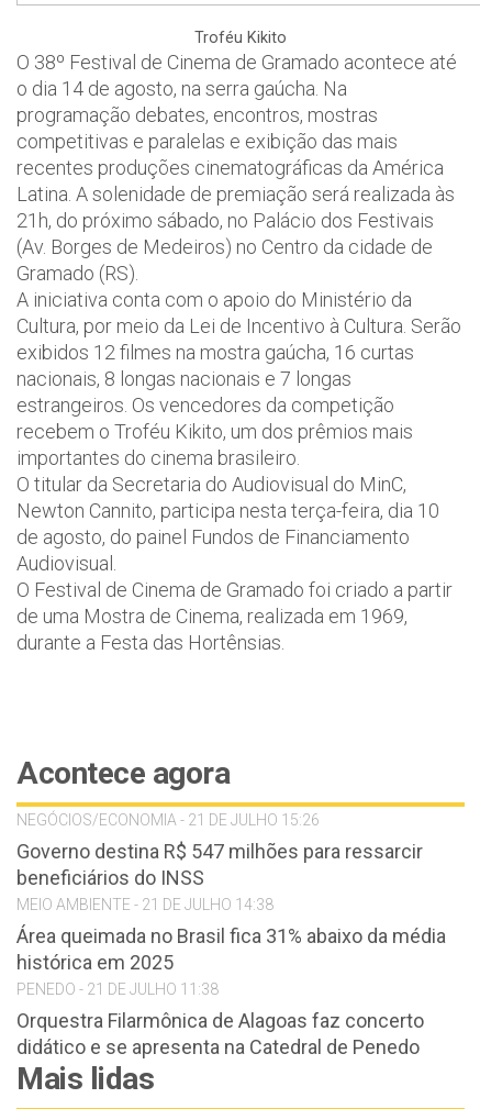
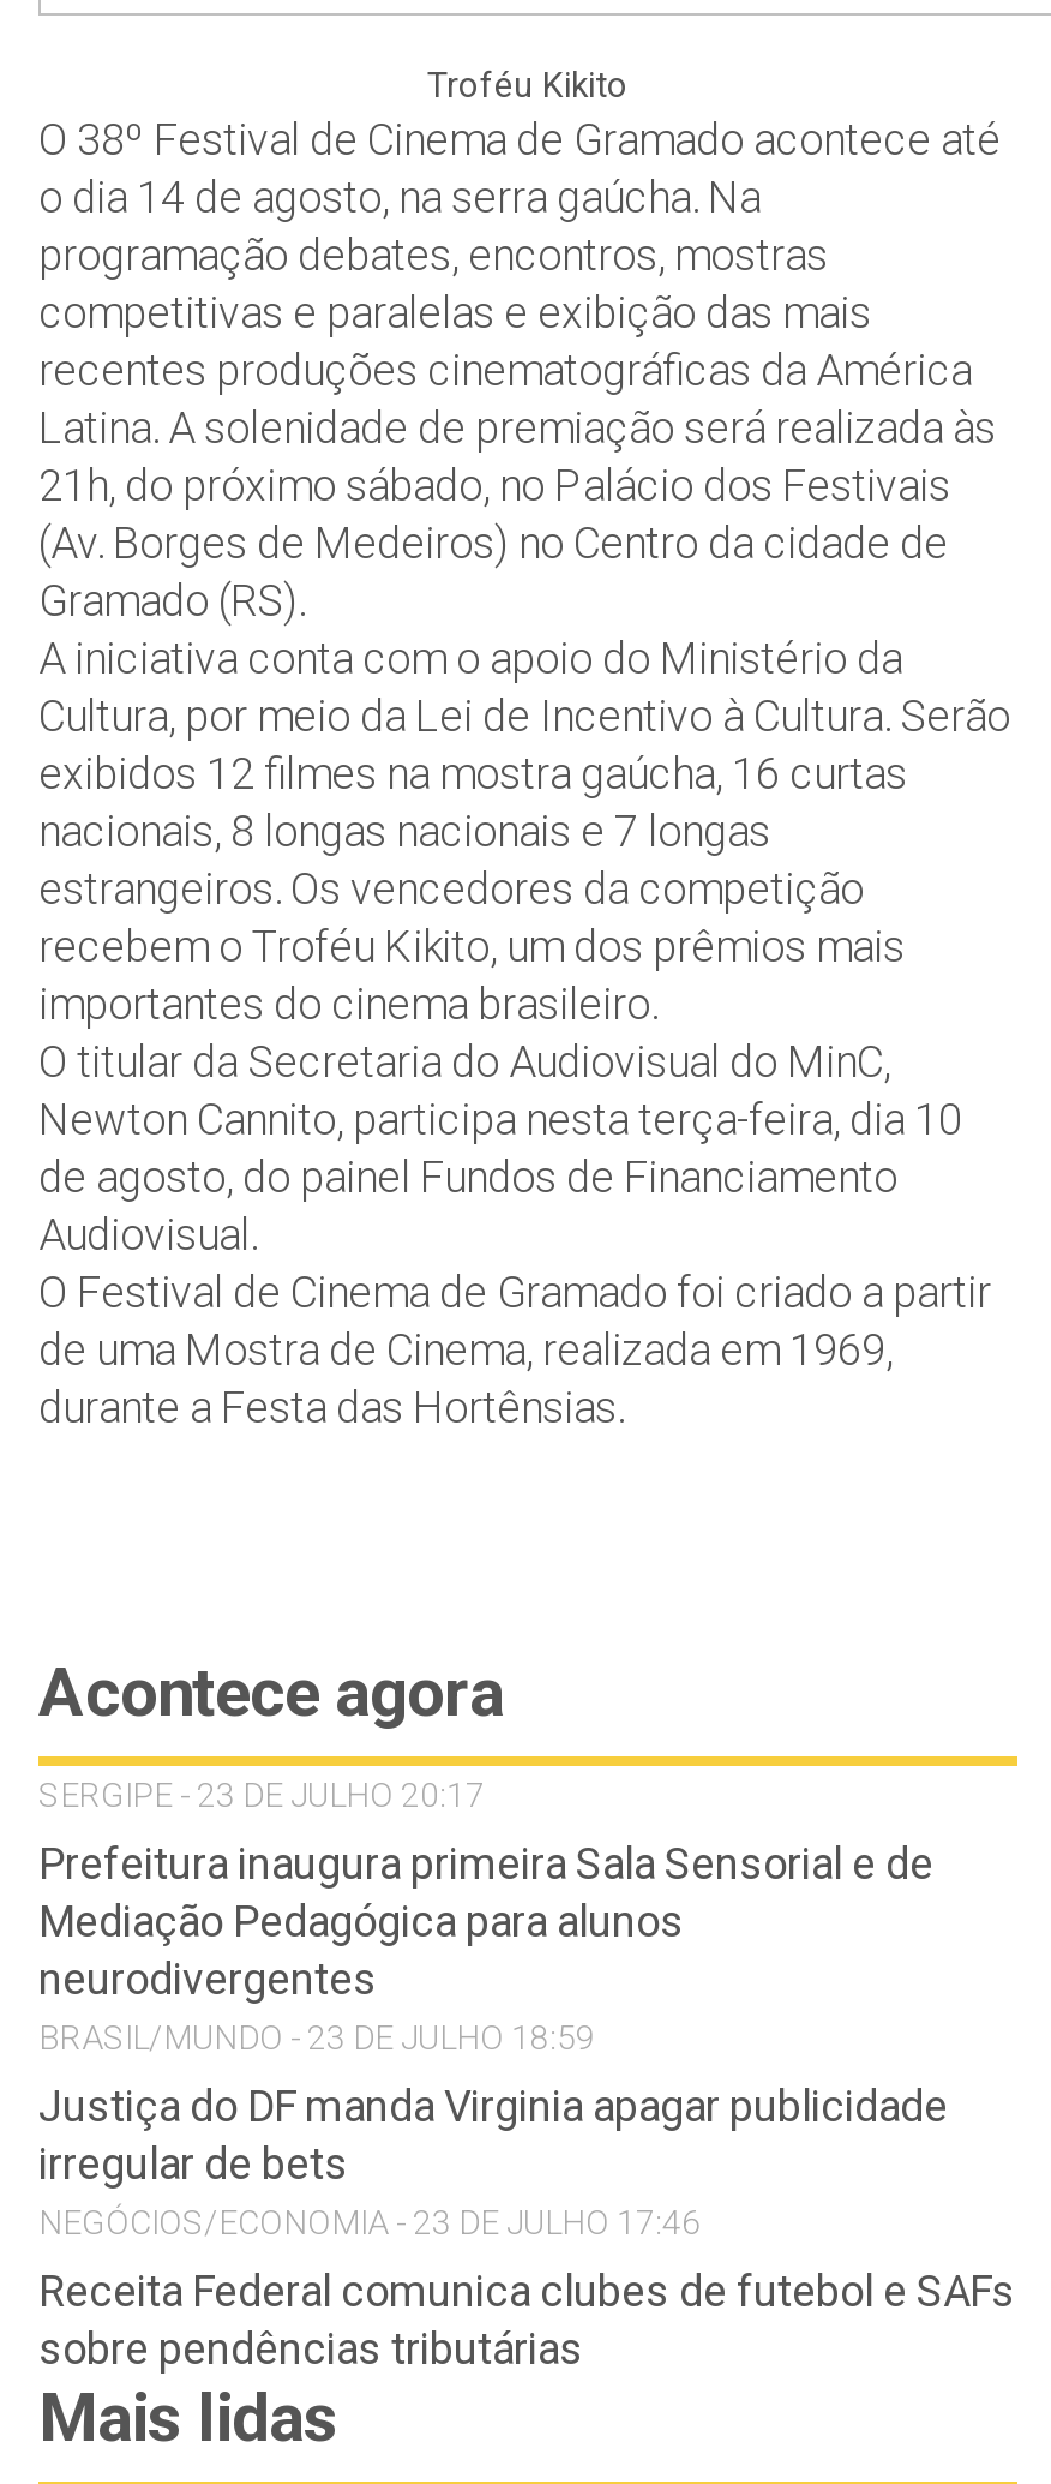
[16,811,320,829] NEGÓCIOS/ECONOMIA - 21 DE JULHO 15:26 -> [38,1776,485,1814] SERGIPE - 23 DE JULHO 20:17
[16,840,423,913] Governo destina R$ 547 milhões para ressarcir | beneficiários do INSS | MEIO AMBIENTE - 21 DE JULHO 14:38 -> [38,1838,933,2057] Prefeitura inaugura primeira Sala Sensorial e de | Mediação Pedagógica para alunos | neurodivergentes | BRASIL/MUNDO - 23 DE JULHO 18:59
[16,924,446,998] Área queimada no Brasil fica 31% abaixo da média | histórica em 2025 | PENEDO - 21 DE JULHO 11:38 -> [38,2081,948,2241] Justiça do DF manda Virginia apagar publicidade | irregular de bets | NEGÓCIOS/ECONOMIA - 23 DE JULHO 17:46
[16,1009,424,1058] Orquestra Filarmônica de Alagoas faz concerto | didático e se apresenta na Catedral de Penedo -> [38,2265,1015,2374] Receita Federal comunica clubes de futebol e SAFs | sobre pendências tributárias

